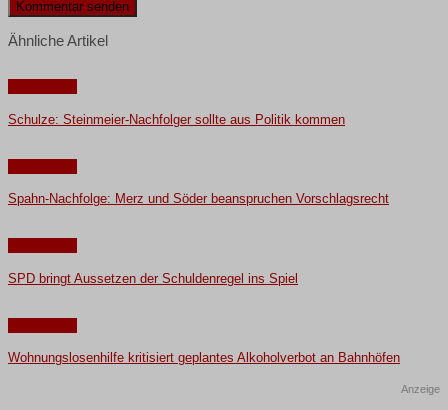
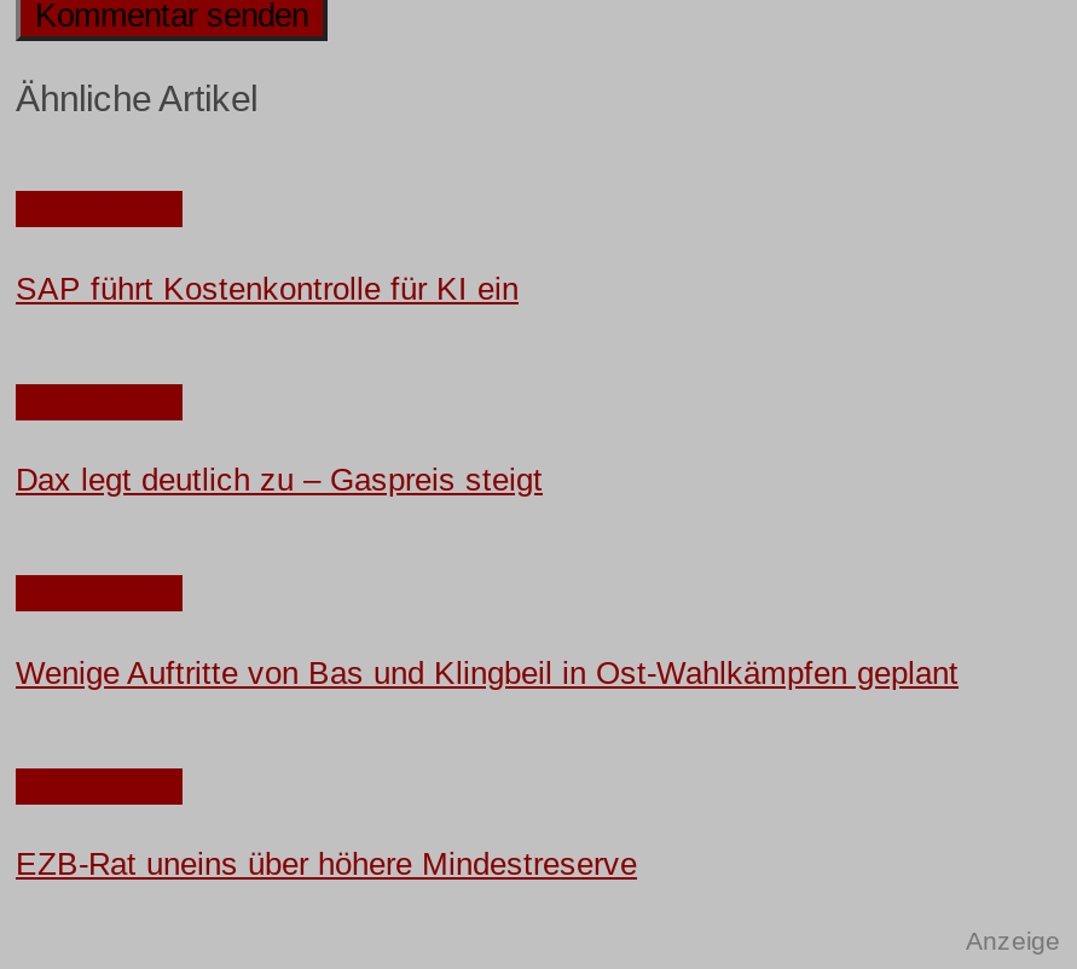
[8,112,345,127] Schulze: Steinmeier-Nachfolger sollte aus Politik kommen -> [16,270,519,306] SAP führt Kostenkontrolle für KI ein
[8,191,389,206] Spahn-Nachfolge: Merz und Söder beanspruchen Vorschlagsrecht -> [16,462,543,498] Dax legt deutlich zu – Gaspreis steigt
[8,271,298,286] SPD bringt Aussetzen der Schuldenregel ins Spiel -> [16,654,959,690] Wenige Auftritte von Bas und Klingbeil in Ost-Wahlkämpfen geplant
[8,350,400,365] Wohnungslosenhilfe kritisiert geplantes Alkoholverbot an Bahnhöfen -> [16,846,637,883] EZB-Rat uneins über höhere Mindestreserve

